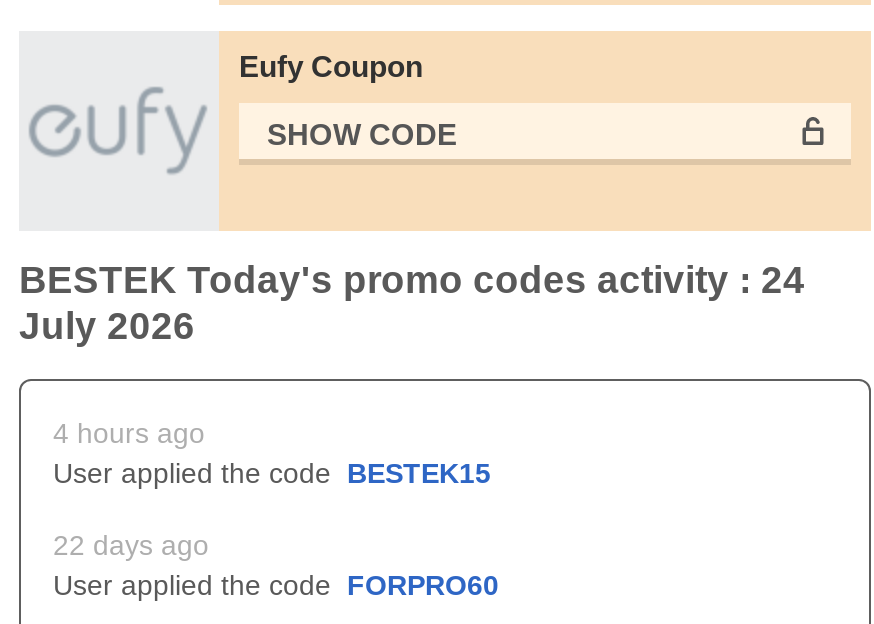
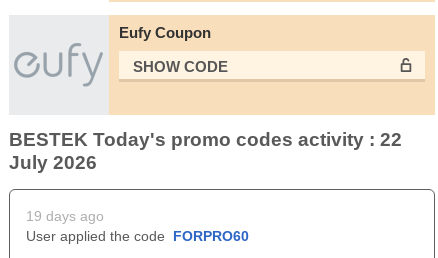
[19,259,805,301] BESTEK Today's promo codes activity : 24 -> [9,129,402,150] BESTEK Today's promo codes activity : 22
[53,417,491,561] 4 hours ago | User applied the code BESTEK15 | 22 days ago -> [26,208,104,224] 19 days ago

